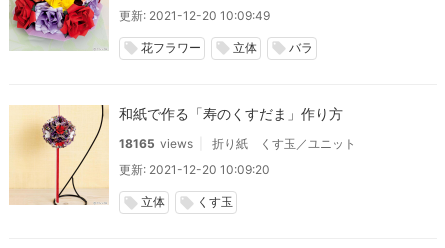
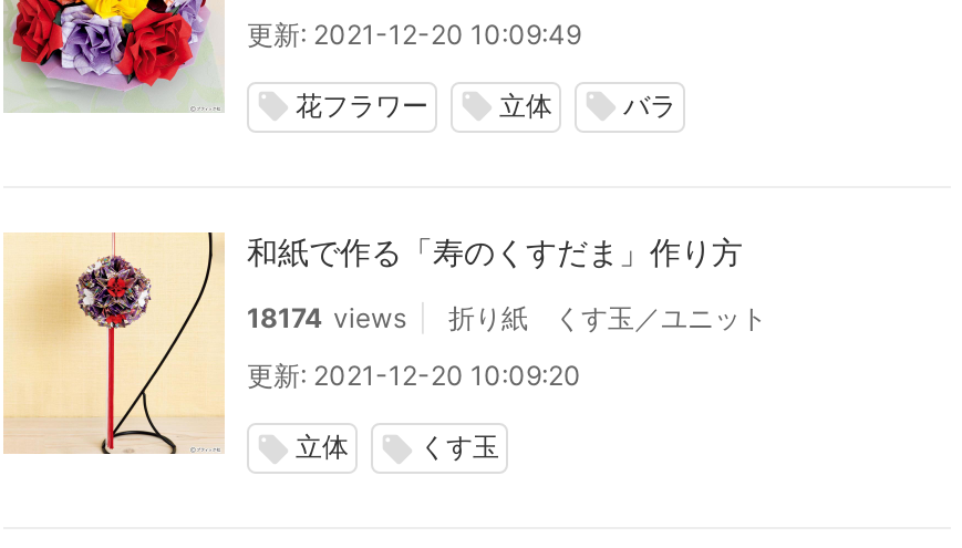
[119,136,356,151] 18165 views 折り紙 くす玉／ユニット -> [247,301,767,334] 18174 views 折り紙 くす玉／ユニット

